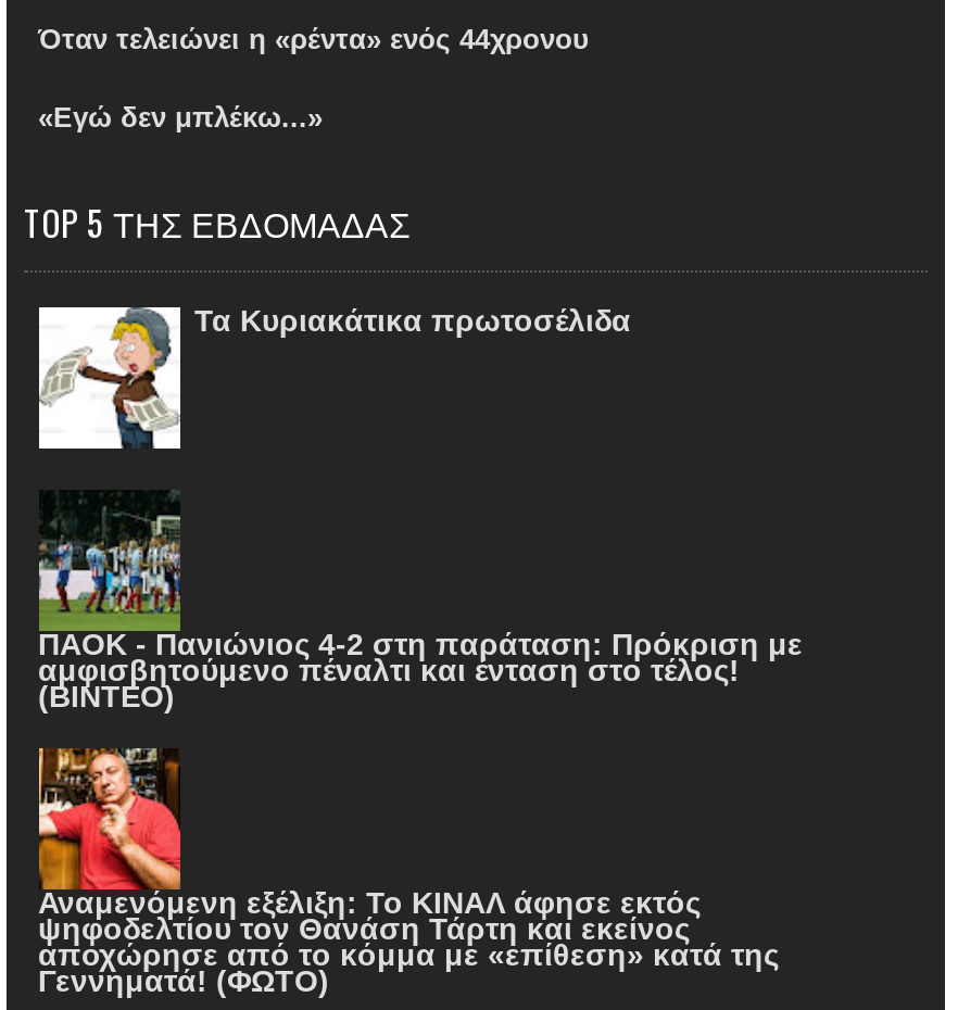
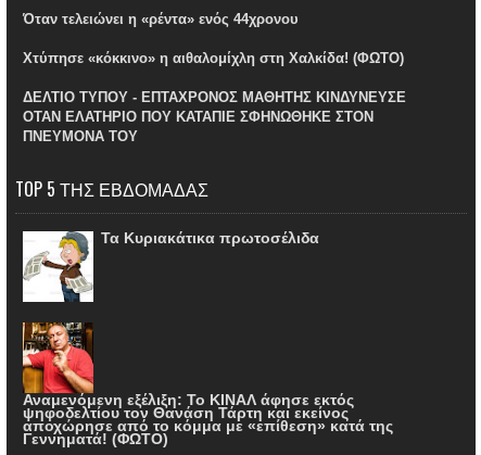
[38,101,323,134] «Εγώ δεν μπλέκω...» -> [22,50,406,145] Χτύπησε «κόκκινο» η αιθαλομίχλη στη Χαλκίδα! (ΦΩΤΟ) | ΔΕΛΤΙΟ ΤΥΠΟΥ - ΕΠΤΑΧΡΟΝΟΣ ΜΑΘΗΤΗΣ ΚΙΝΔΥΝΕΥΣΕ | ΟΤΑΝ ΕΛΑΤΗΡΙΟ ΠΟΥ ΚΑΤΑΠΙΕ ΣΦΗΝΩΘΗΚΕ ΣΤΟΝ | ΠΝΕΥΜΟΝΑ ΤΟΥ
moved [24,196,631,449] -> [15,176,319,302]: [image] | TOP 5 ΤΗΣ ΕΒΔΟΜΑΔΑΣ | Τα Κυριακάτικα πρωτοσέλιδα
[38,492,803,712] [image] | ΠΑΟΚ - Πανιώνιος 4-2 στη παράταση: Πρόκριση με | αμφισβητούμενο πέναλτι και ένταση στο τέλος! | (ΒΙΝΤΕΟ) -> none

